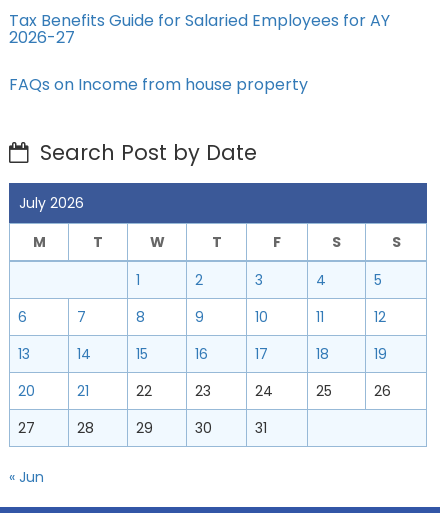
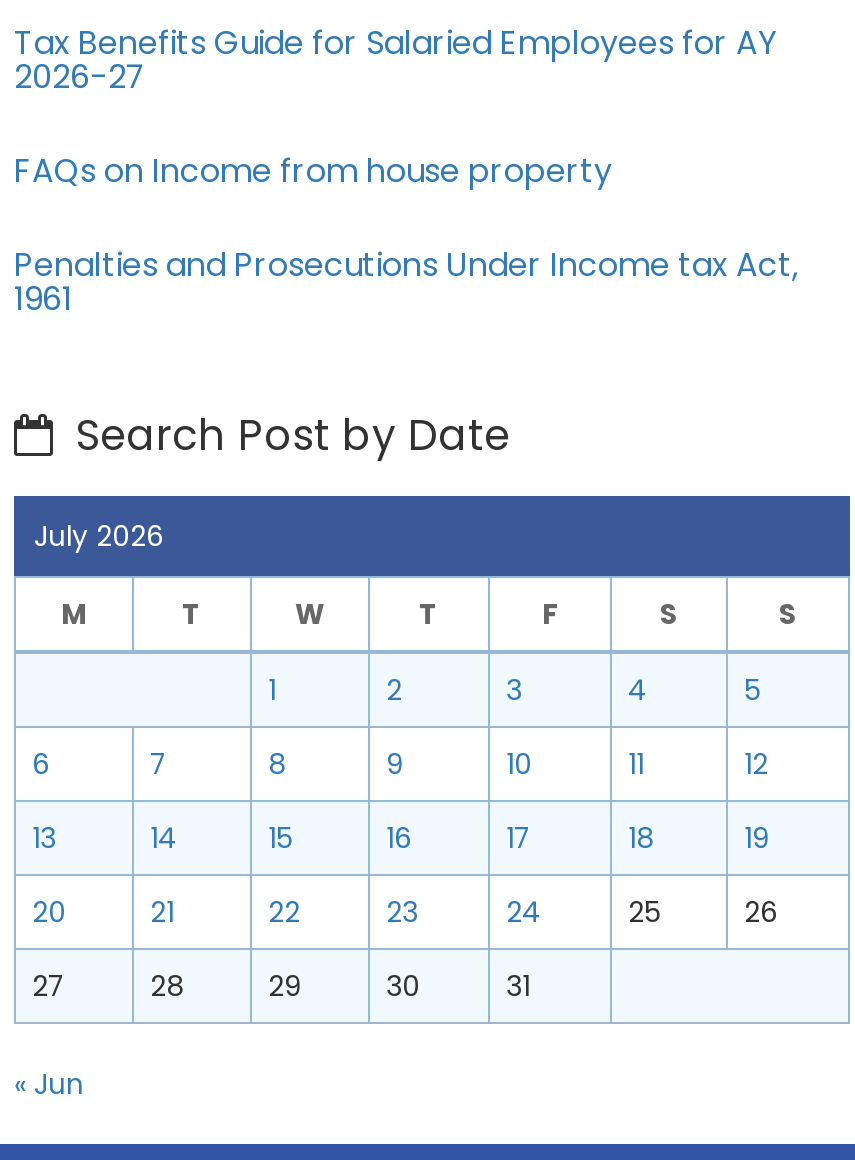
none -> [14,242,798,322] Penalties and Prosecutions Under Income tax Act, | 1961

